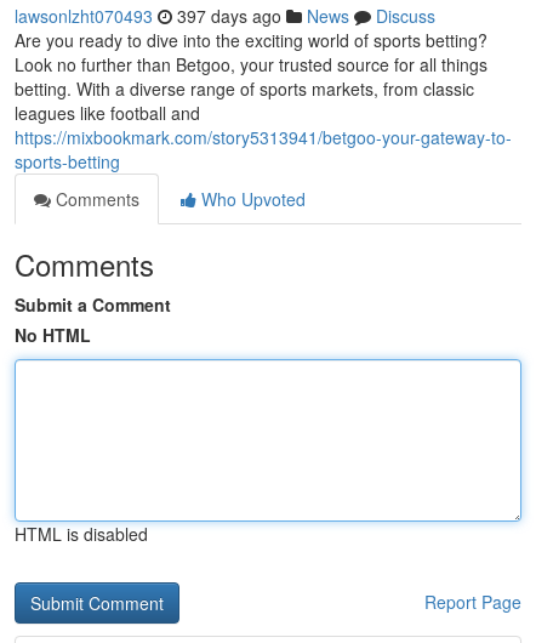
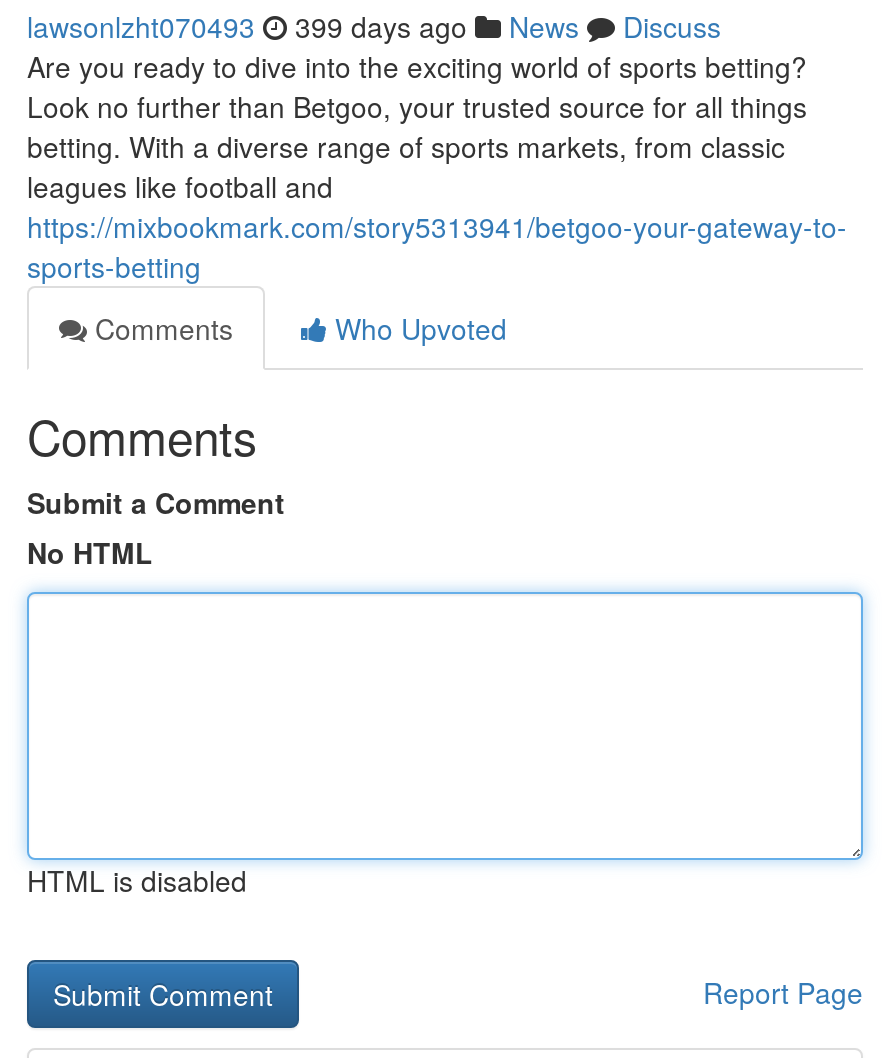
[15,4,435,28] lawsonlzht070493 397 days ago News Discuss -> [27,6,721,46] lawsonlzht070493 399 days ago News Discuss

